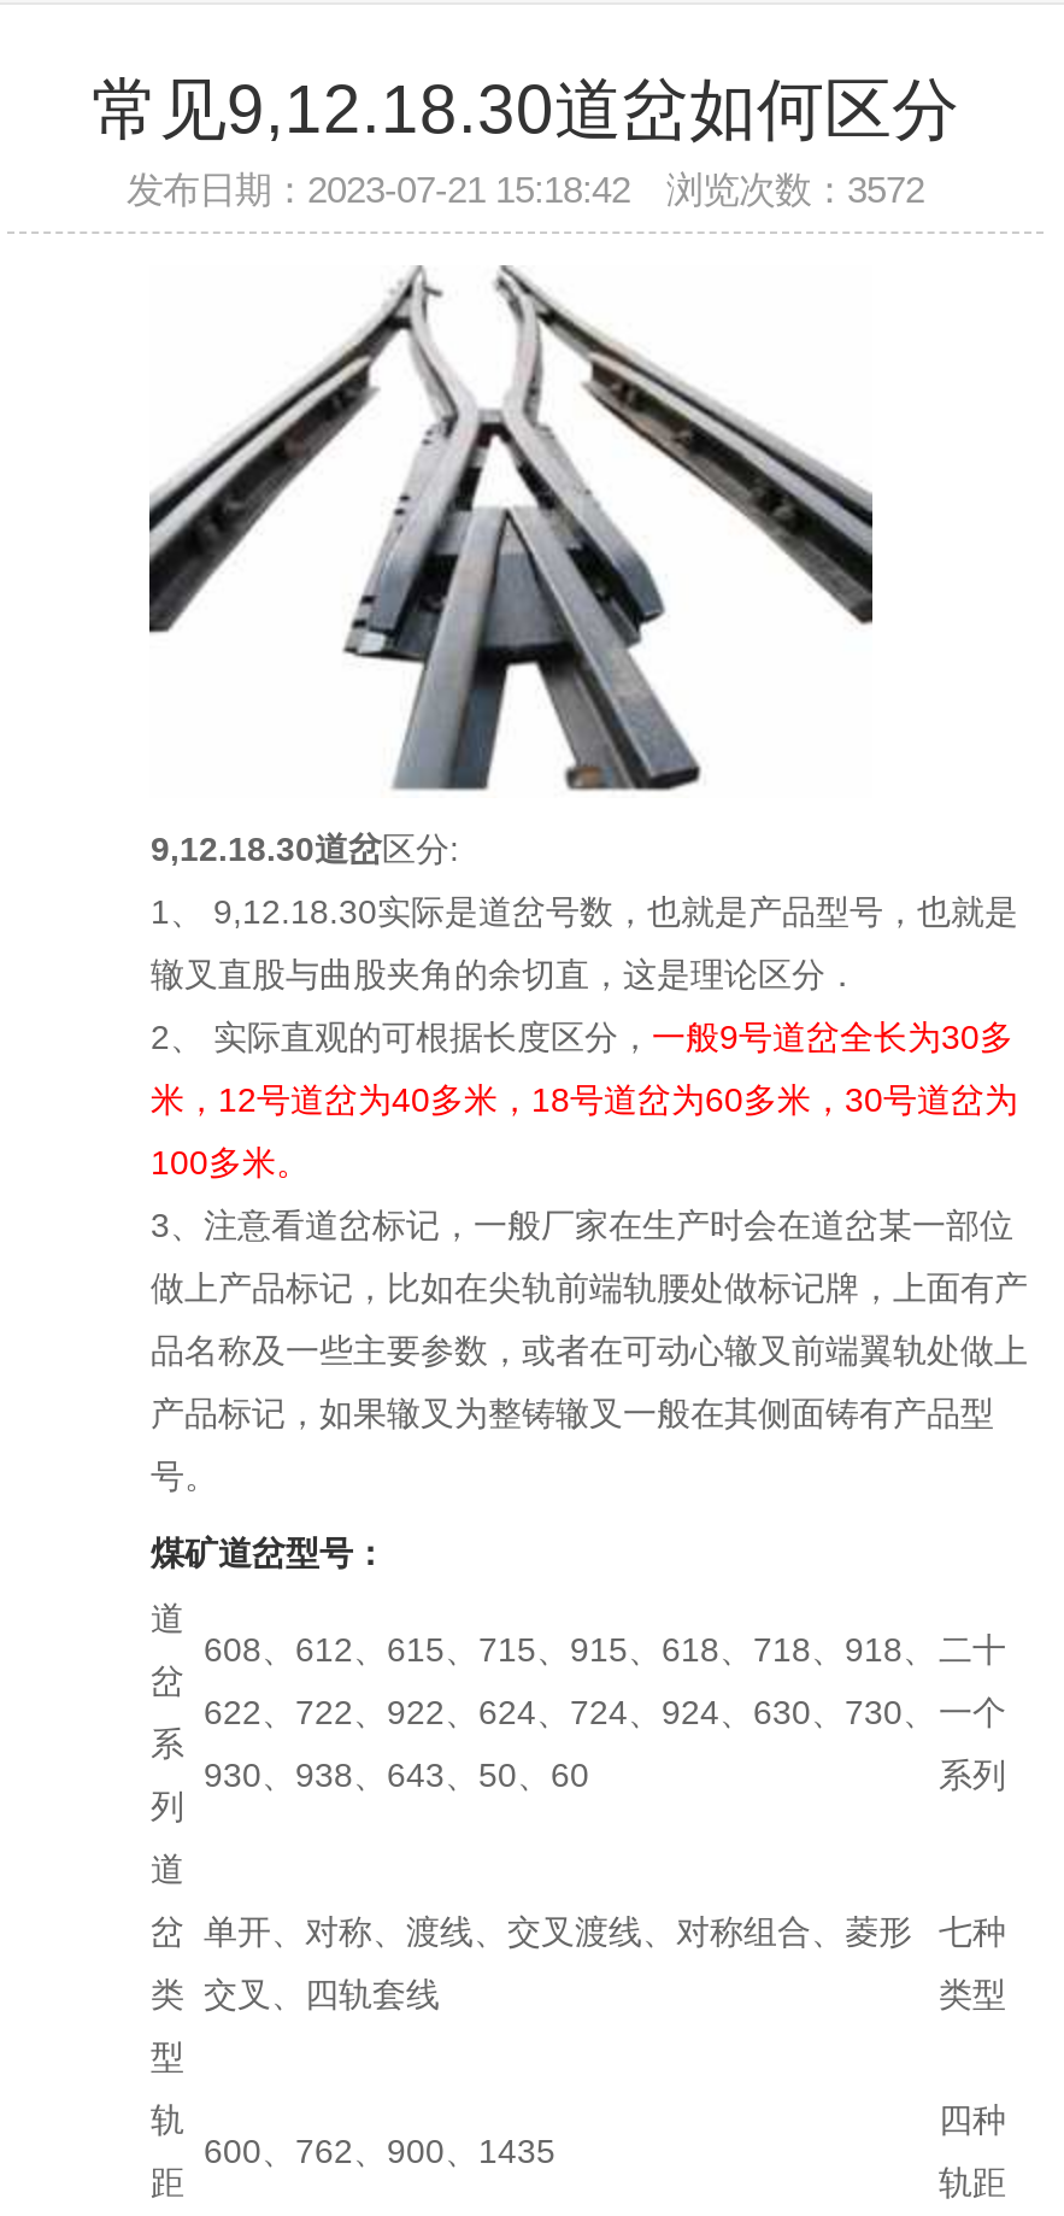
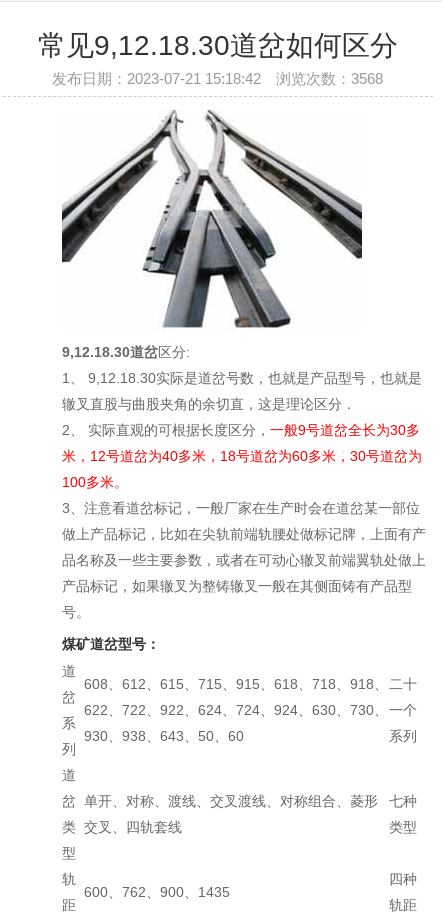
[127,169,924,210] 发布日期：2023-07-21 15:18:42 浏览次数：3572 -> [52,70,383,87] 发布日期：2023-07-21 15:18:42 浏览次数：3568

